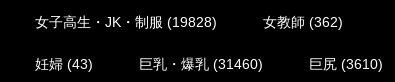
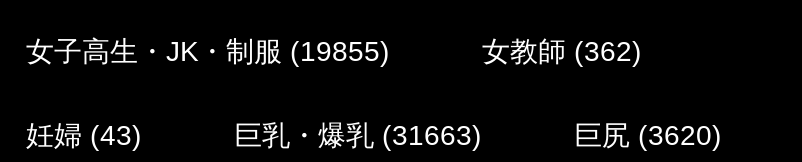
[35,14,217,30] 女子高生・JK・制服(19828) -> [26,35,390,67] 女子高生・JK・制服(19855)
[139,56,263,72] 巨乳・爆乳(31460) -> [234,119,482,151] 巨乳・爆乳(31663)
[309,56,383,72] 巨尻(3610) -> [574,119,722,151] 巨尻(3620)

